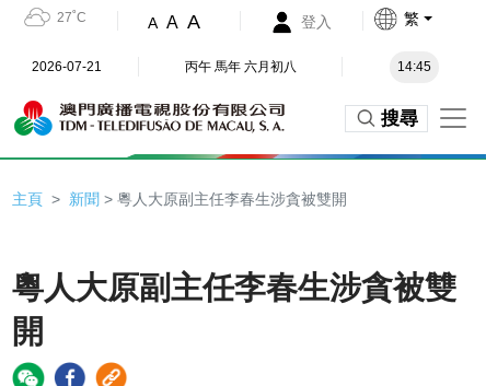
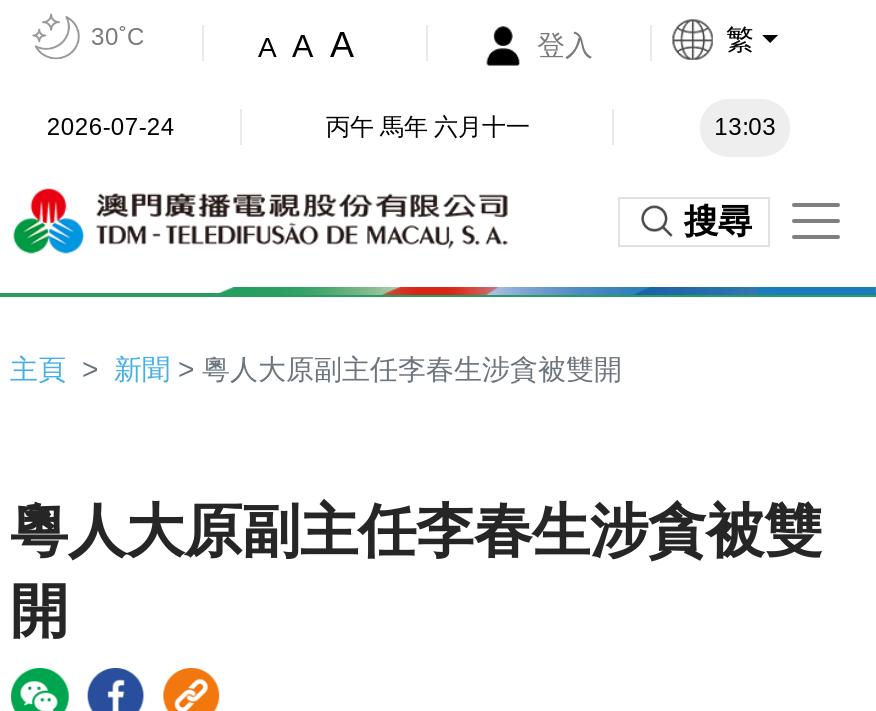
[56,10,86,25] 27˚C -> [91,23,145,51] 30˚C
[32,59,102,74] 2026-07-21 -> [47,112,175,140] 2026-07-24
[185,59,297,74] 丙午 馬年 六月初八 -> [326,112,530,140] 丙午 馬年 六月十一
[398,59,431,74] 14:45 -> [714,112,776,140] 13:03

